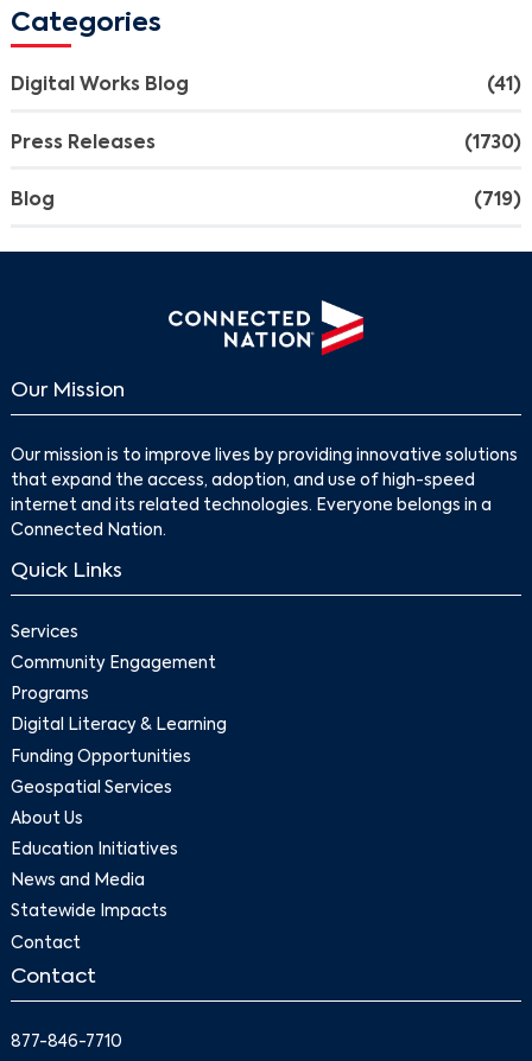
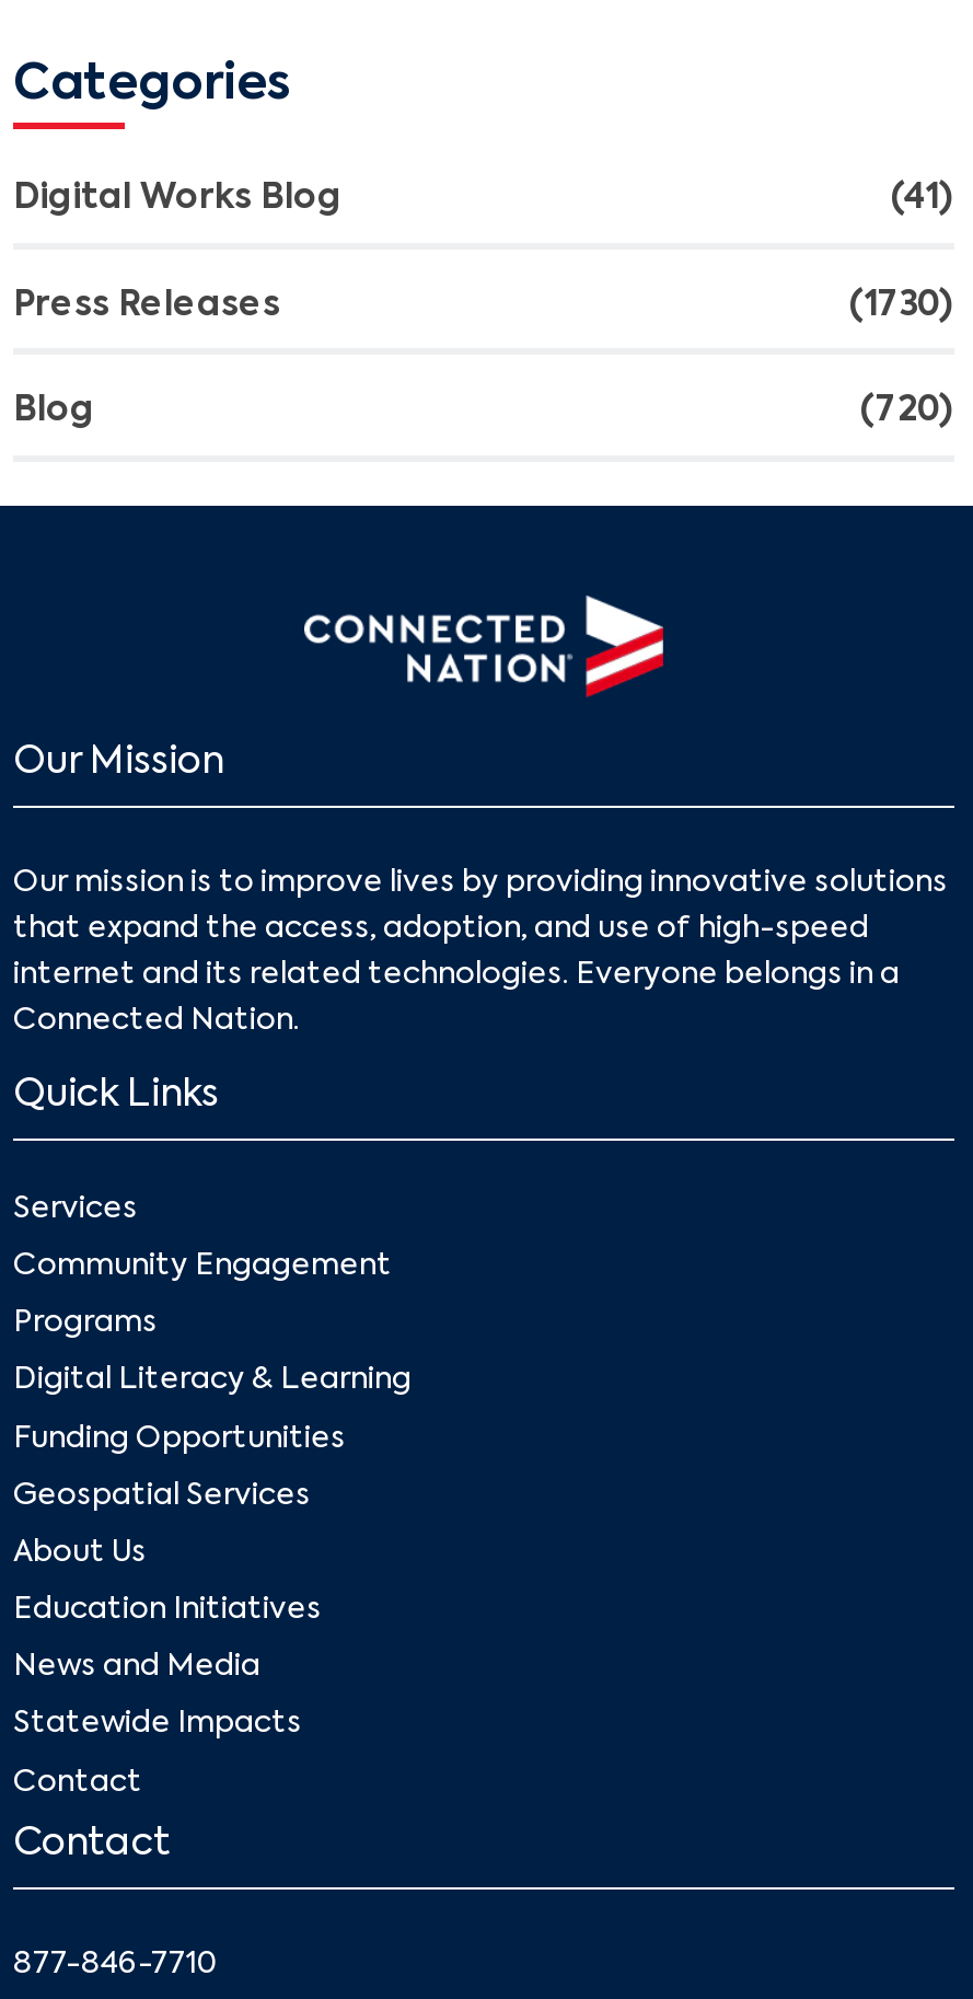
[474,191,521,210] (719) -> [860,394,954,429] (720)

